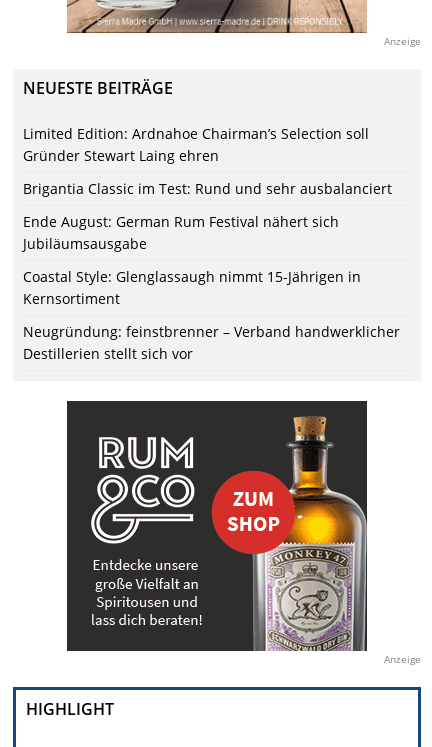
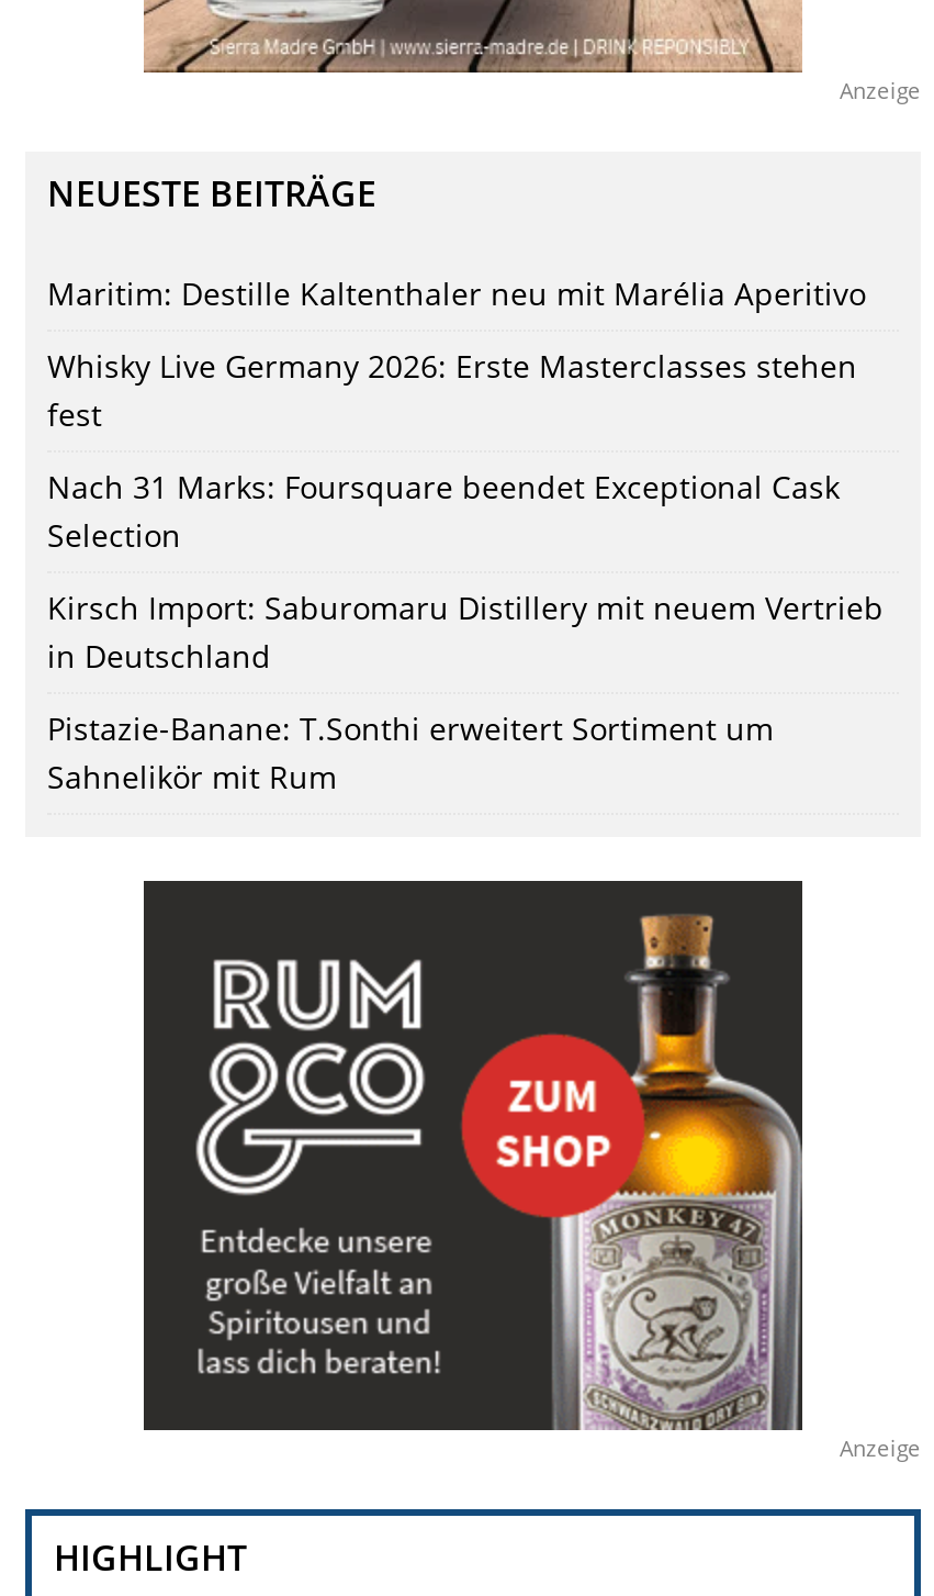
[23,124,369,165] Limited Edition: Ardnahoe Chairman’s Selection soll | Gründer Stewart Laing ehren -> [47,273,866,315] Maritim: Destille Kaltenthaler neu mit Marélia Aperitivo
[23,179,392,198] Brigantia Classic im Test: Rund und sehr ausbalanciert -> [47,346,857,436] Whisky Live Germany 2026: Erste Masterclasses stehen | fest
[23,212,339,253] Ende August: German Rum Festival nähert sich | Jubiläumsausgabe -> [47,467,840,557] Nach 31 Marks: Foursquare beendet Exceptional Cask | Selection
[23,267,361,308] Coastal Style: Glenglassaugh nimmt 15-Jährigen in | Kernsortiment -> [47,587,884,678] Kirsch Import: Saburomaru Distillery mit neuem Vertrieb | in Deutschland
[23,322,400,363] Neugründung: feinstbrenner – Verband handwerklicher | Destillerien stellt sich vor -> [47,708,774,798] Pistazie-Banane: T.Sonthi erweitert Sortiment um | Sahnelikör mit Rum

